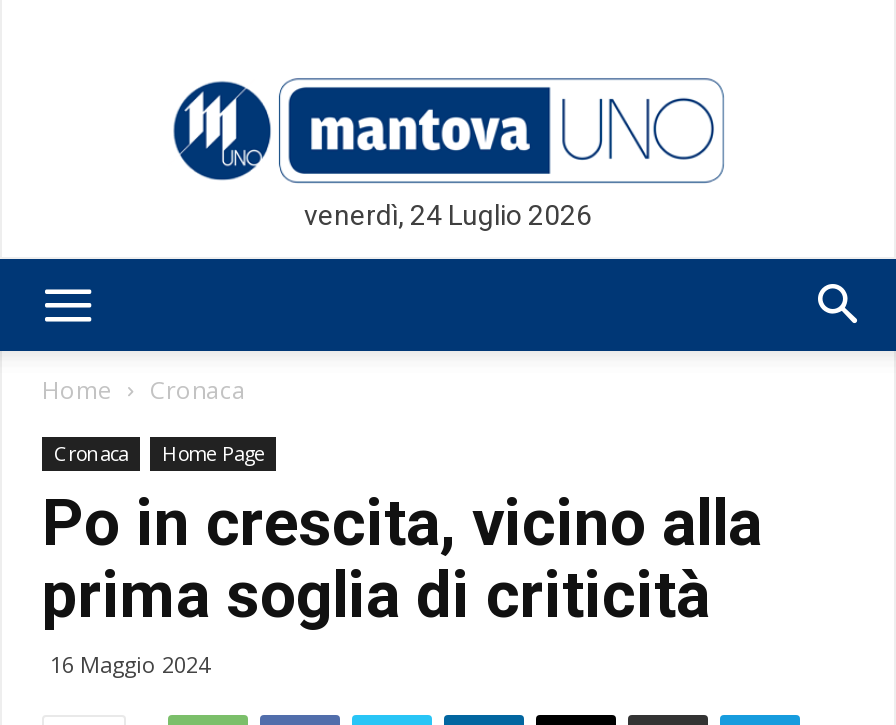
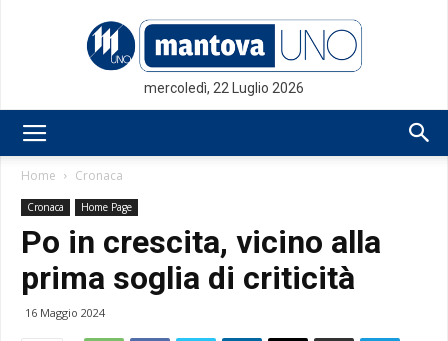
[304,199,592,231] venerdì, 24 Luglio 2026 -> [144,80,304,96] mercoledì, 22 Luglio 2026

